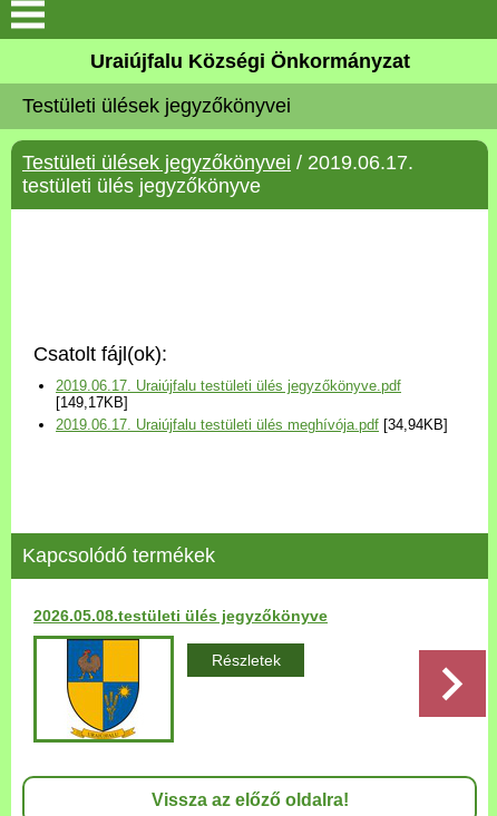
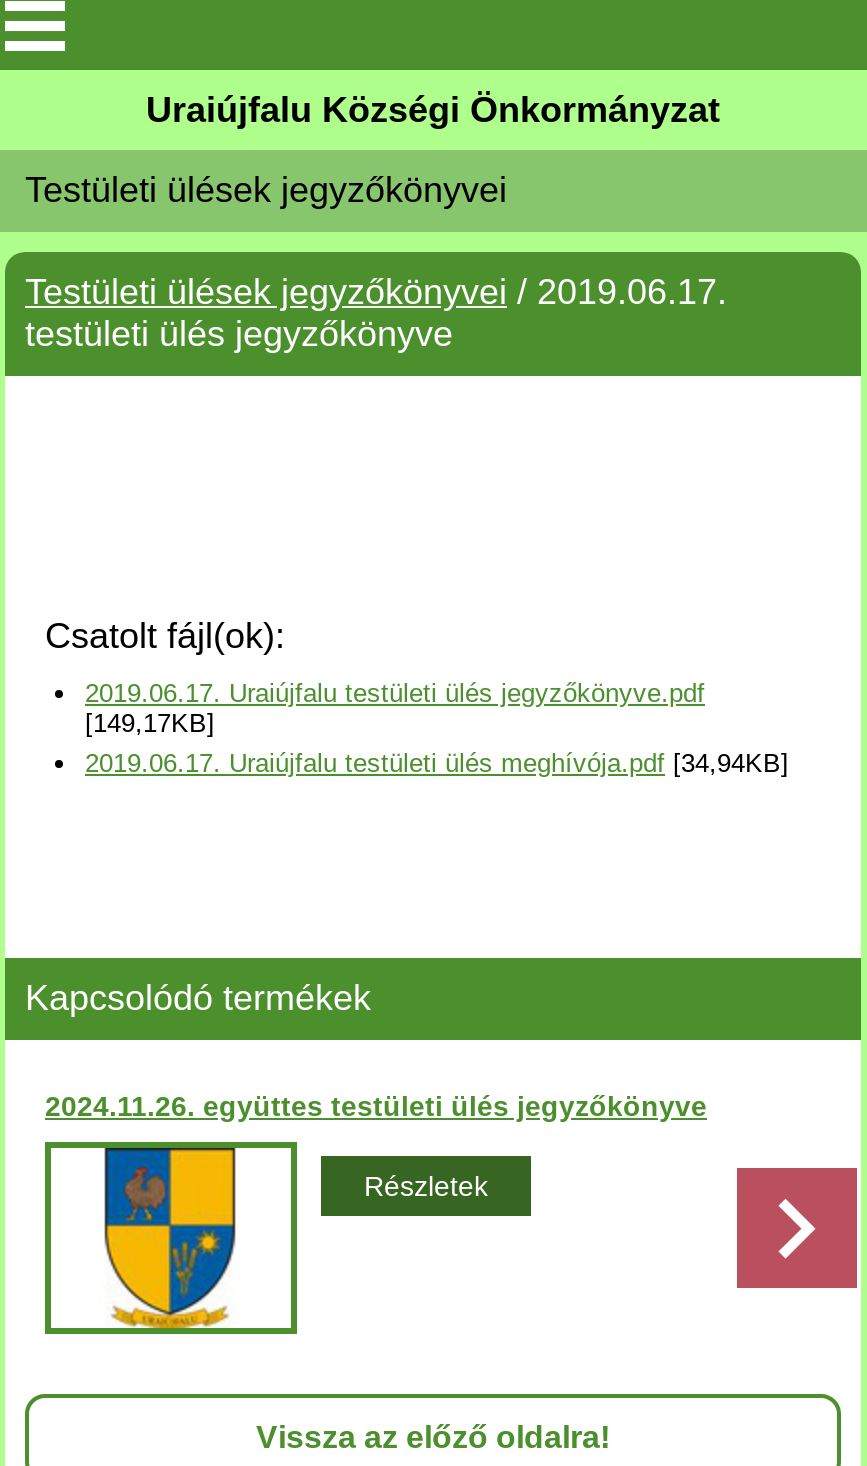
[33,607,328,625] 2026.05.08.testületi ülés jegyzőkönyve -> [45,1090,707,1122] 2024.11.26. együttes testületi ülés jegyzőkönyve

